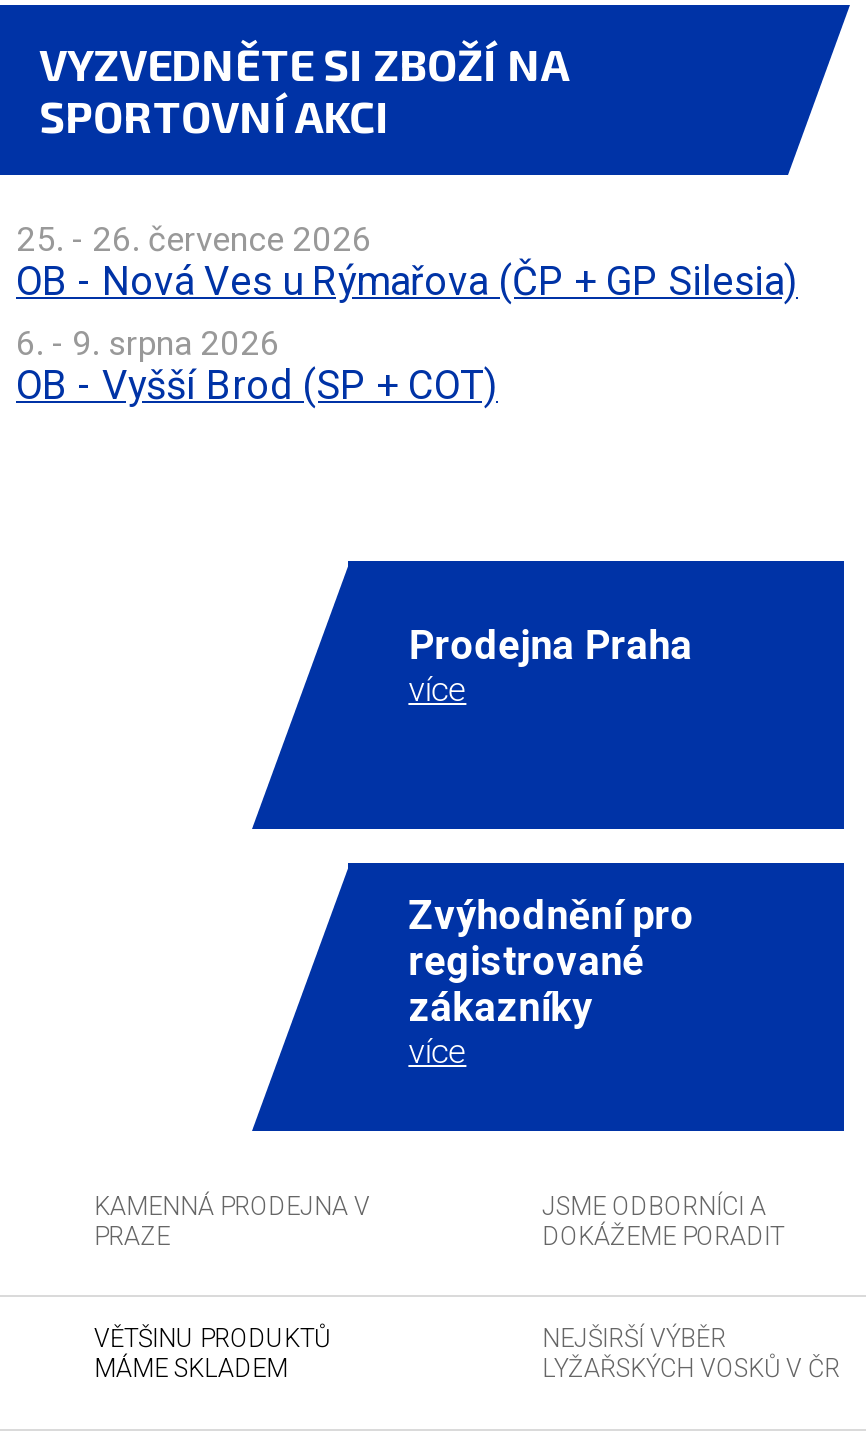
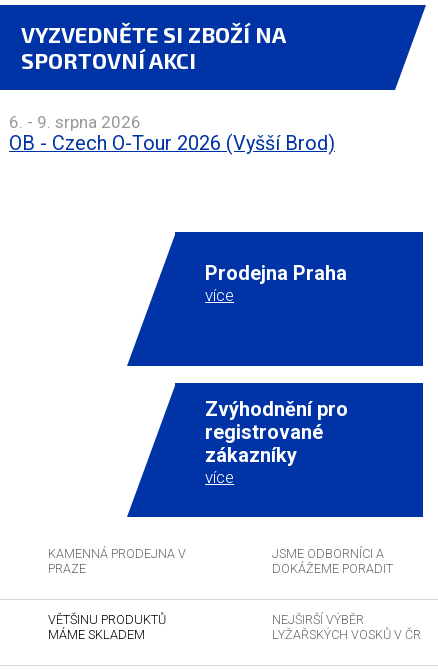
[16,219,798,305] 25. - 26. července 2026 | OB - Nová Ves u Rýmařova (ČP + GP Silesia) -> none
[16,362,498,408] OB - Vyšší Brod (SP + COT) -> [9,132,335,155] OB - Czech O-Tour 2026 (Vyšší Brod)

